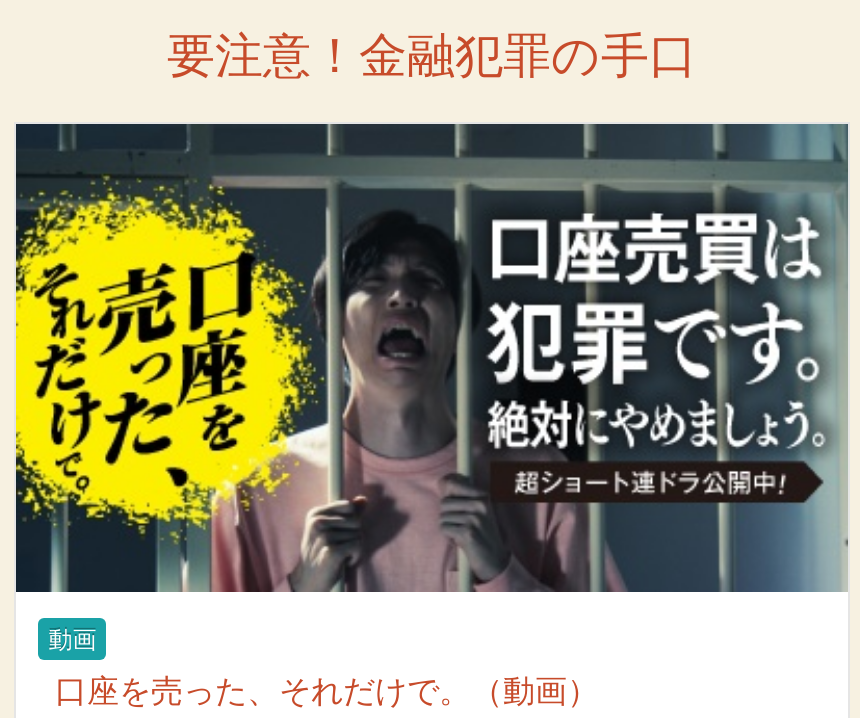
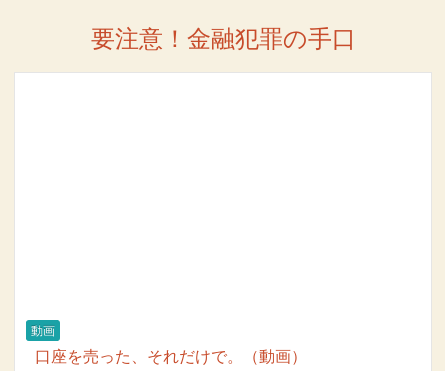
[14,122,850,594] [image] -> none

